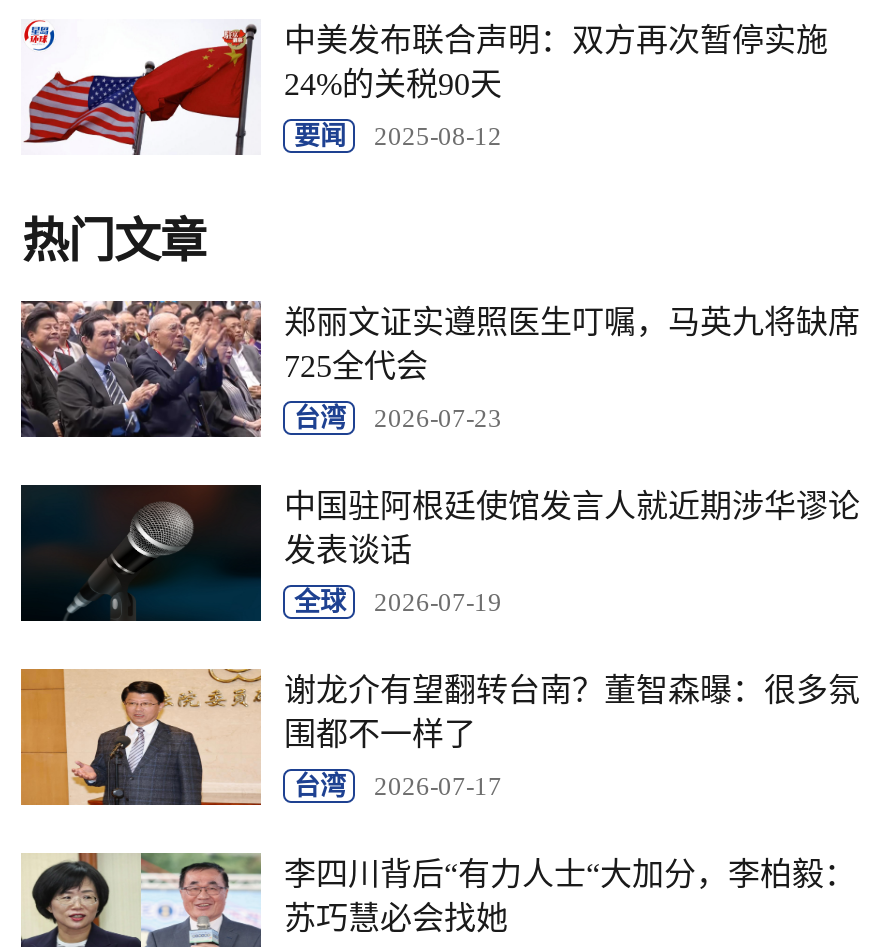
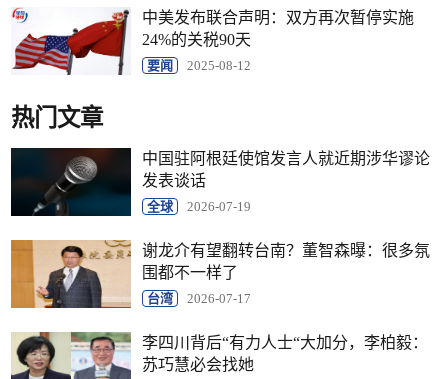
[19,299,860,439] [image] | 郑丽文证实遵照医生叮嘱，马英九将缺席 | 725全代会 | 台湾 | 2026-07-23 -> none

